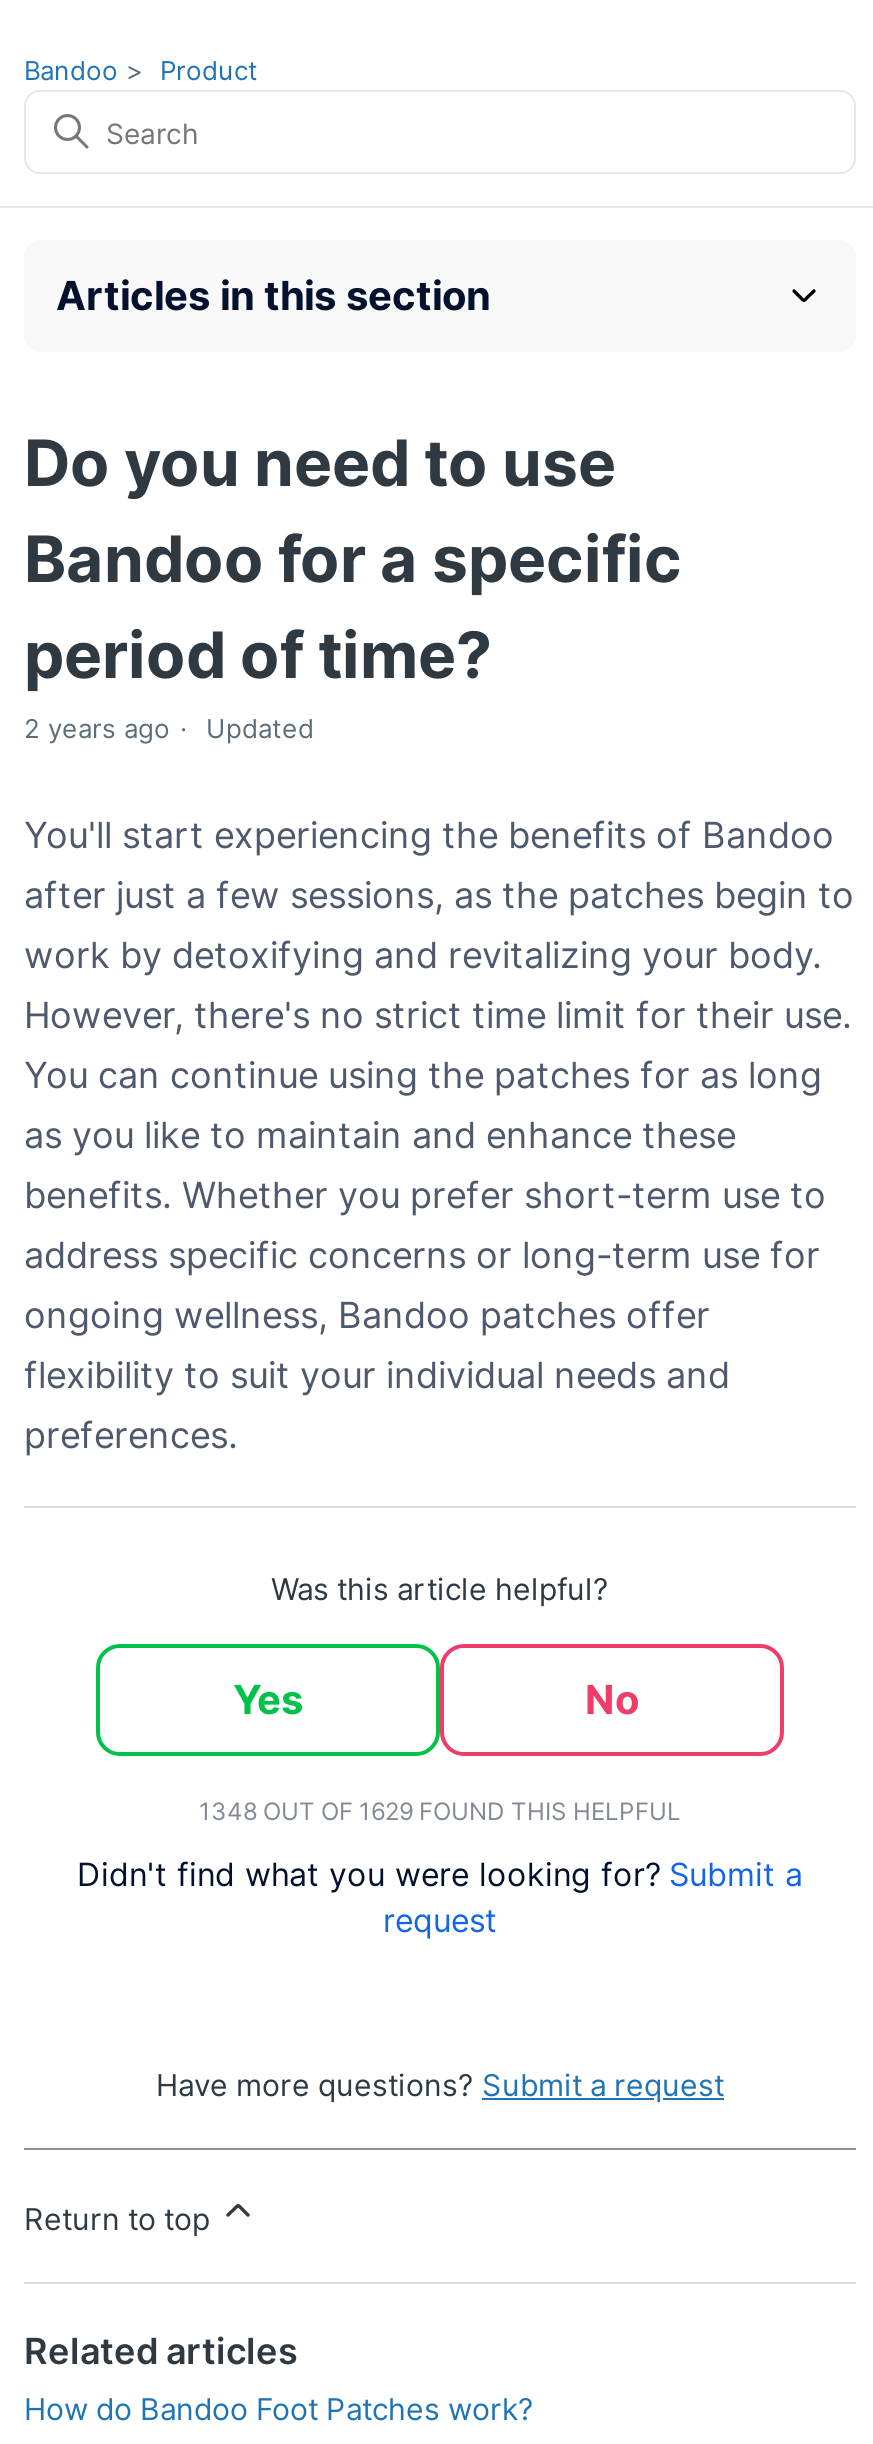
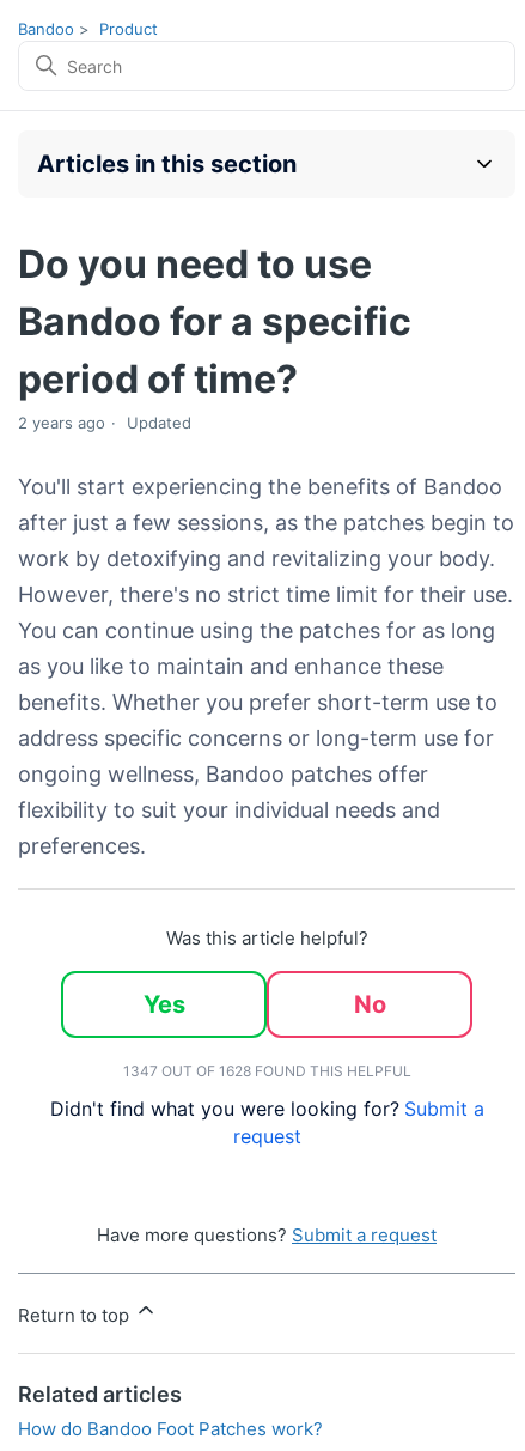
[199,1796,681,1826] 1348 OUT OF 1629 FOUND THIS HELPFUL -> [123,1062,411,1080] 1347 OUT OF 1628 FOUND THIS HELPFUL

